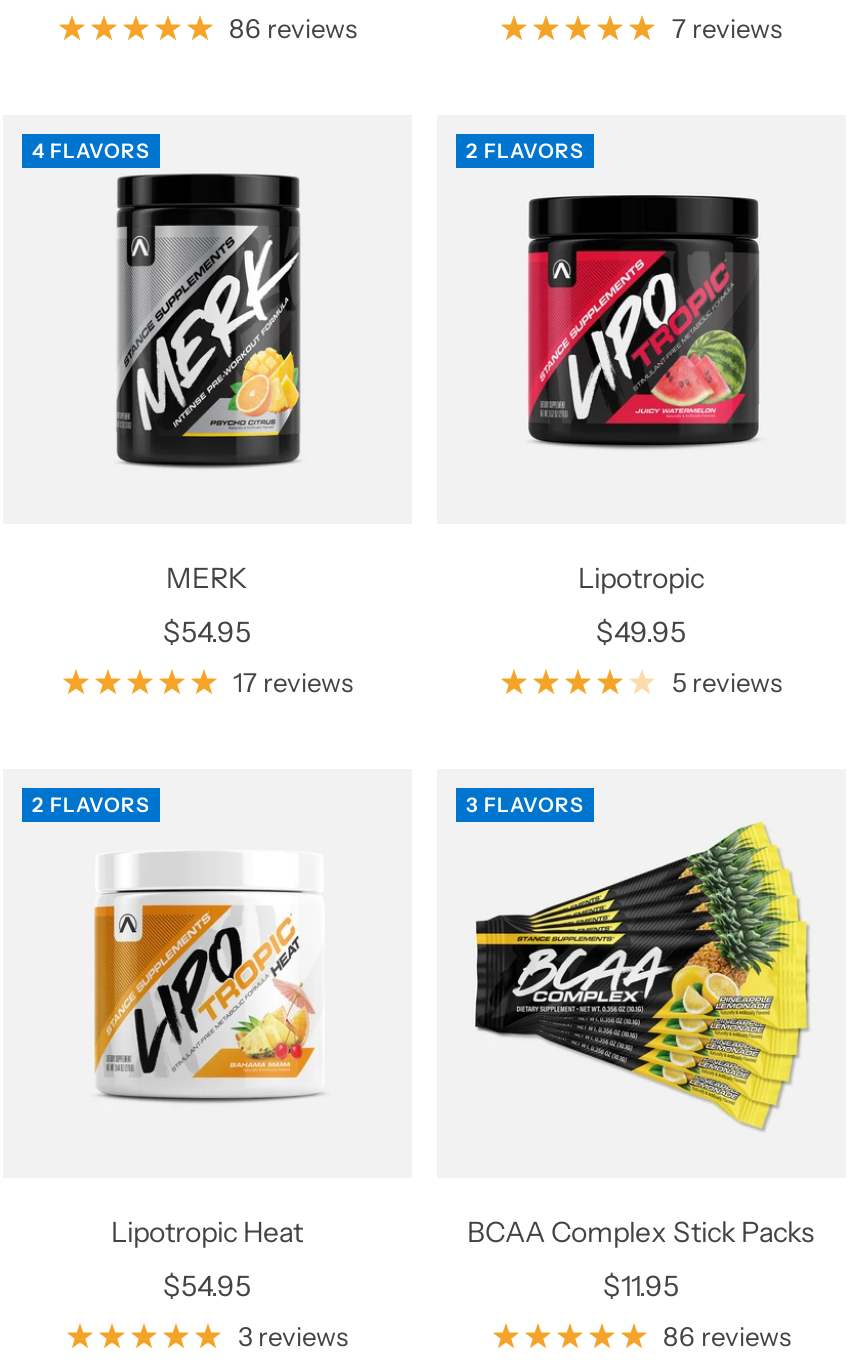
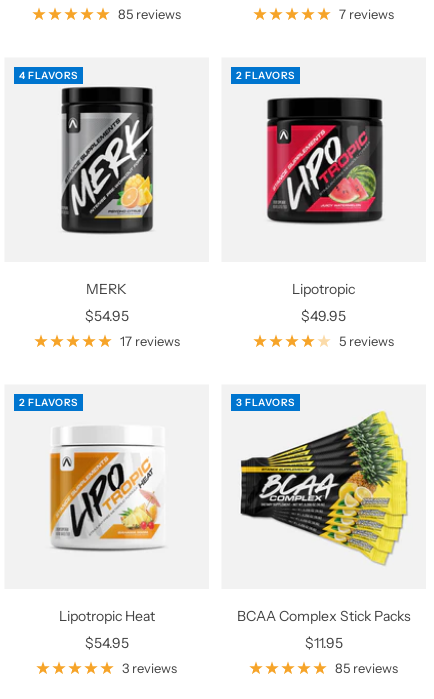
[229,12,357,44] 86 reviews -> [118,6,181,22] 85 reviews
[663,1320,791,1352] 86 reviews -> [335,660,398,676] 85 reviews

